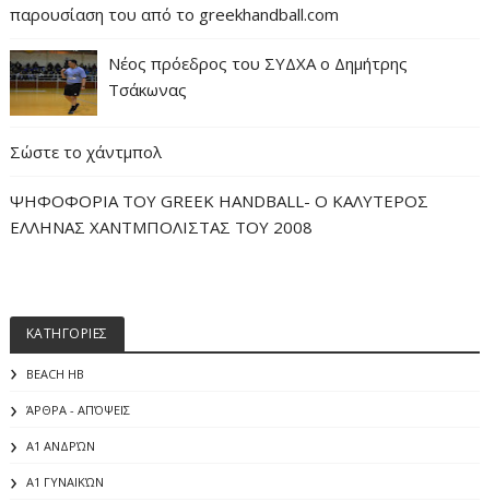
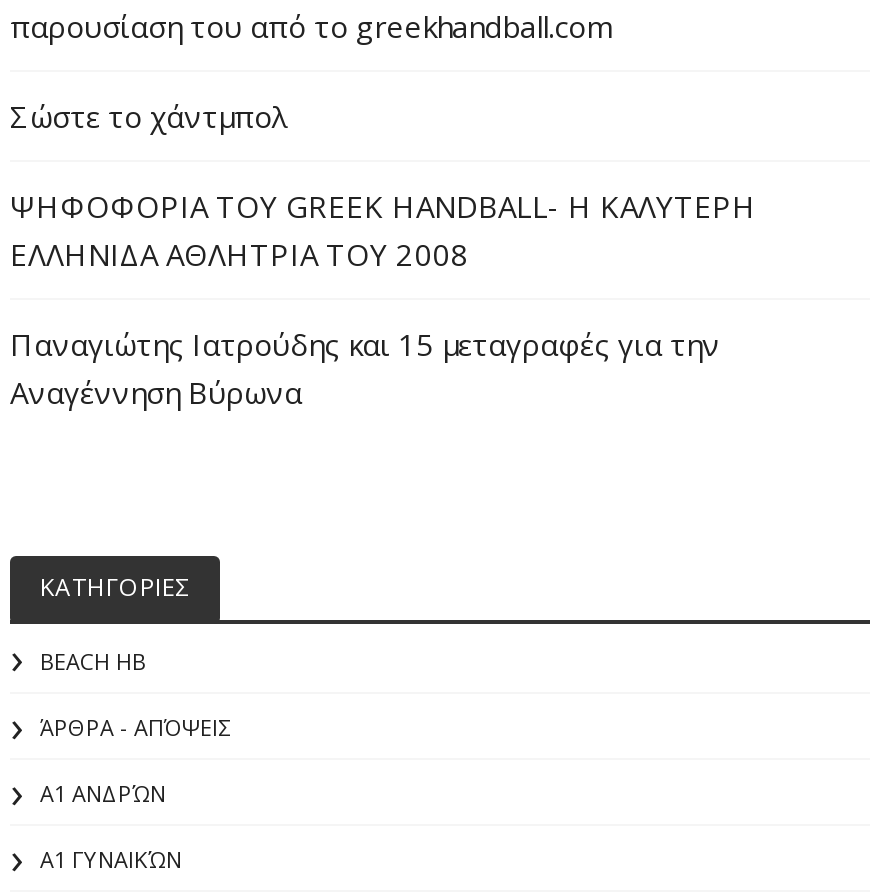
[9,49,408,100] [image] | Νέος πρόεδρος του ΣΥΔΧΑ ο Δημήτρης | Τσάκωνας -> none
moved [10,141,162,163] -> [10,96,288,136]: Σώστε το χάντμπολ
[10,190,428,238] ΨΗΦΟΦΟΡΙΑ ΤΟΥ GREEK HANDBALL- O ΚΑΛΥΤΕΡΟΣ | ΕΛΛΗΝΑΣ ΧΑΝΤΜΠΟΛΙΣΤΑΣ ΤΟΥ 2008 -> [10,186,756,412] ΨΗΦΟΦΟΡΙΑ ΤΟΥ GREEK HANDBALL- H ΚΑΛΥΤΕΡΗ | ΕΛΛΗΝΙΔΑ ΑΘΛΗΤΡΙΑ ΤΟΥ 2008 | Παναγιώτης Ιατρούδης και 15 μεταγραφές για την | Αναγέννηση Βύρωνα

